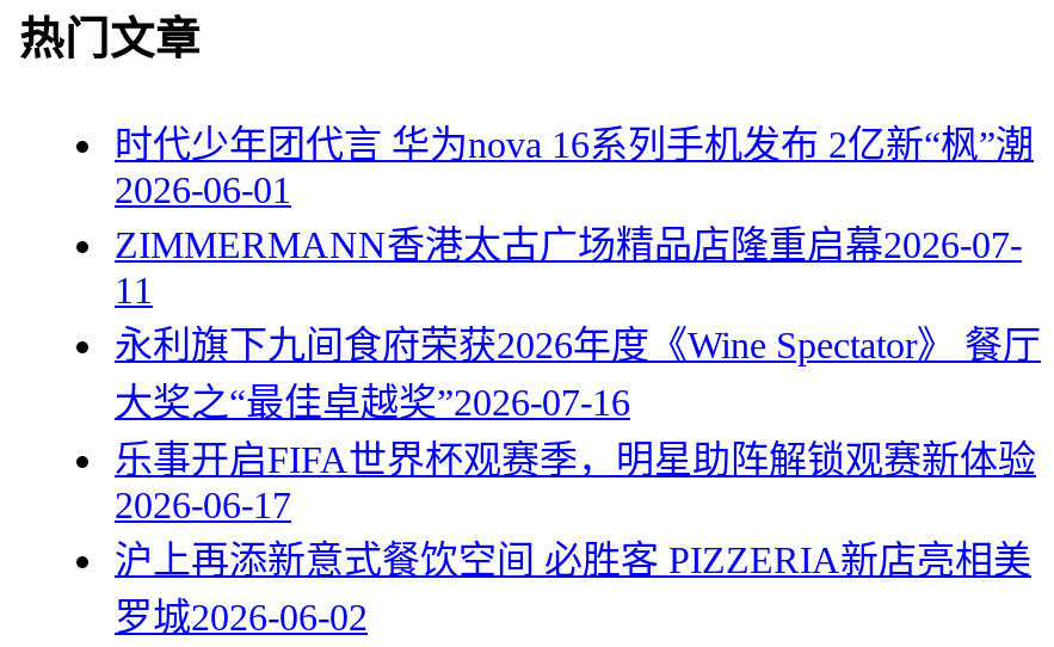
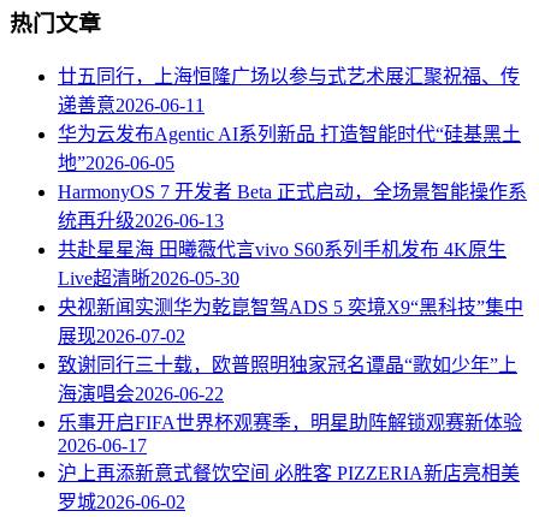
[115,124,1041,423] 时代少年团代言 华为nova 16系列手机发布 2亿新“枫”潮 | 2026-06-01 | ZIMMERMANN香港太古广场精品店隆重启幕2026-07- | 11 | 永利旗下九间食府荣获2026年度《Wine Spectator》 餐厅 | 大奖之“最佳卓越奖”2026-07-16 -> [58,66,527,404] 廿五同行，上海恒隆广场以参与式艺术展汇聚祝福、传 | 递善意2026-06-11 | 华为云发布Agentic AI系列新品 打造智能时代“硅基黑土 | 地”2026-06-05 | HarmonyOS 7 开发者 Beta 正式启动，全场景智能操作系 | 统再升级2026-06-13 | 共赴星星海 田曦薇代言vivo S60系列手机发布 4K原生 | Live超清晰2026-05-30 | 央视新闻实测华为乾崑智驾ADS 5 奕境X9“黑科技”集中 | 展现2026-07-02 | 致谢同行三十载，欧普照明独家冠名谭晶“歌如少年”上 | 海演唱会2026-06-22

